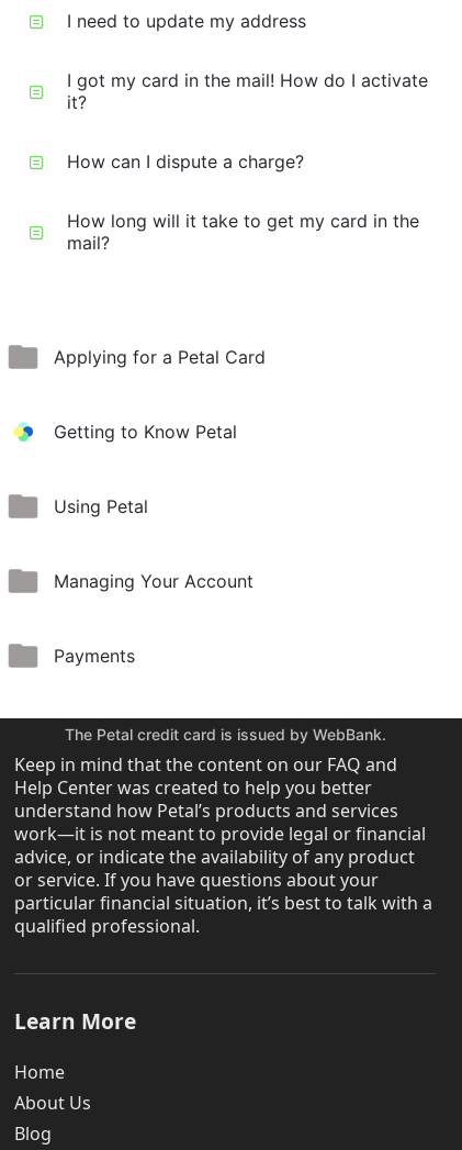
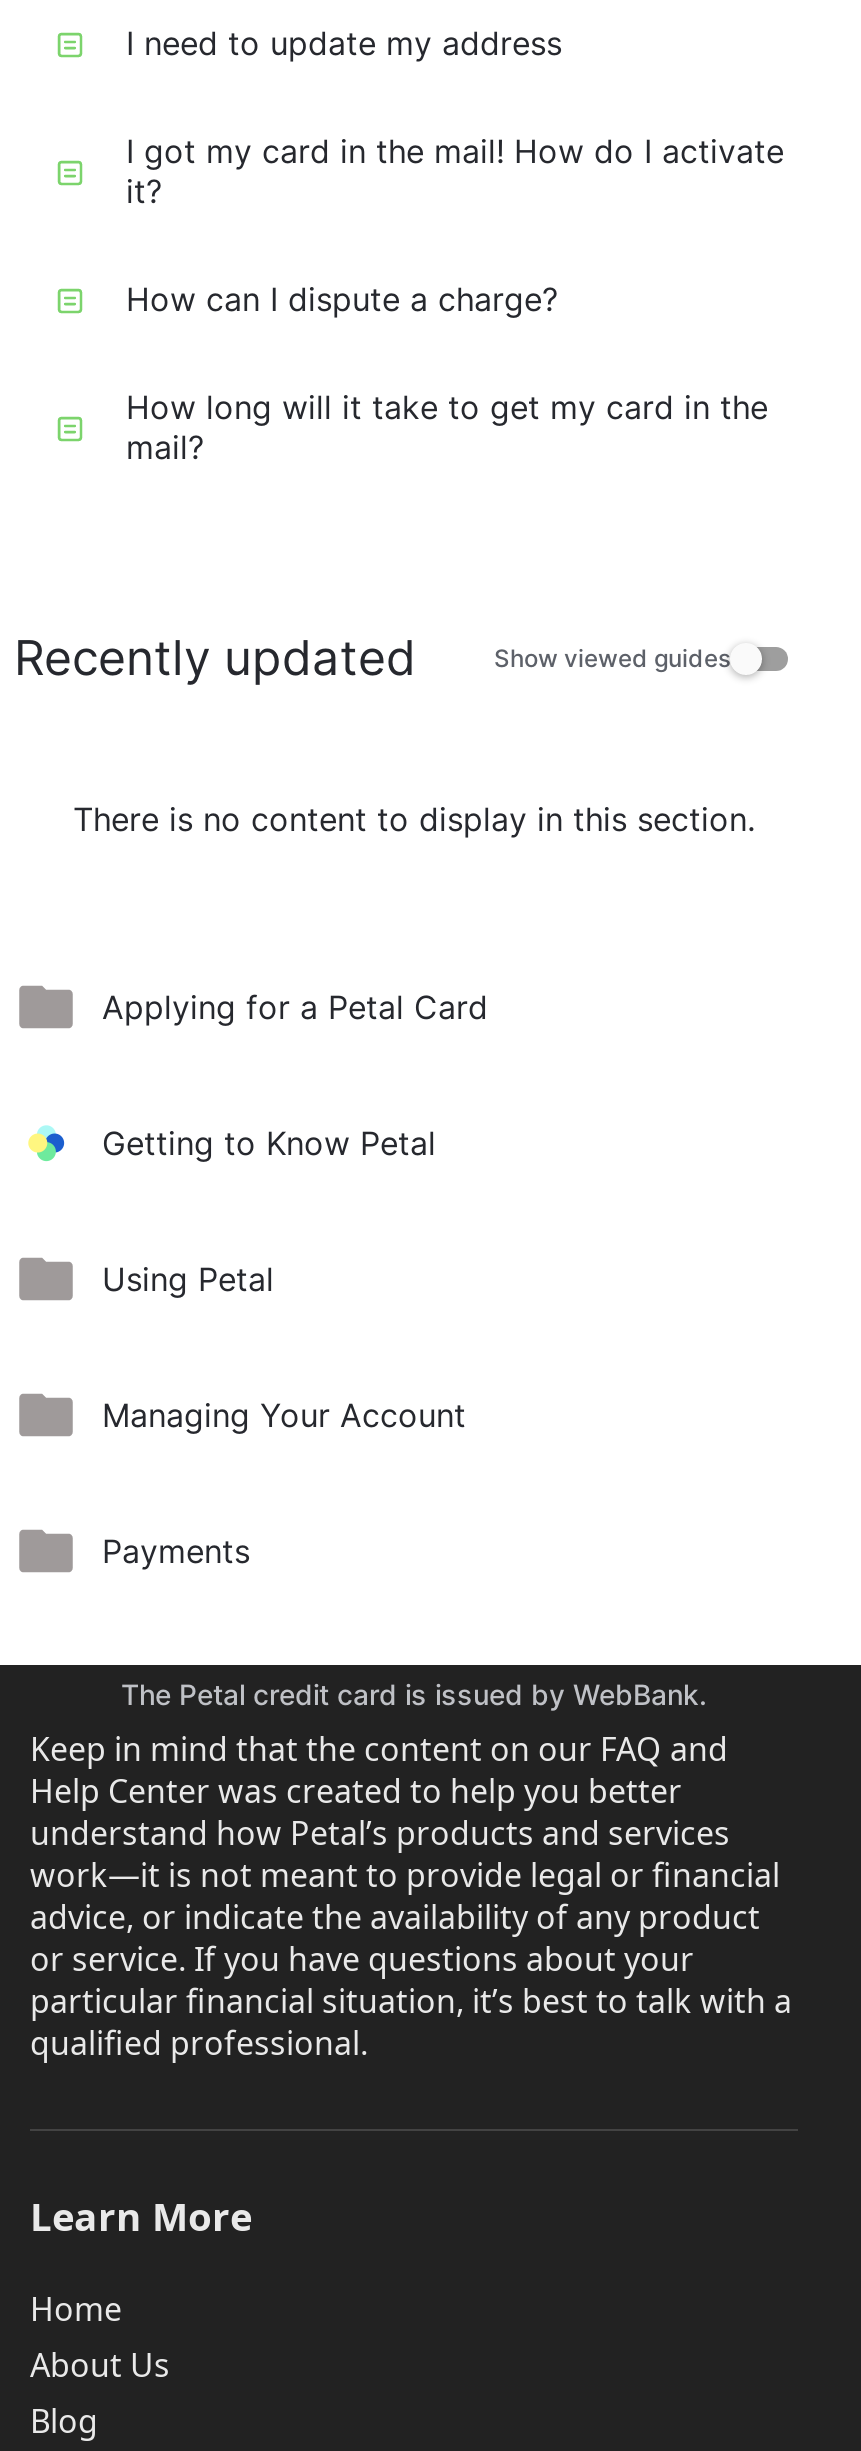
none -> [14,629,730,687] Recently updated | Show viewed guides
none -> [73,799,755,839] There is no content to display in this section.

